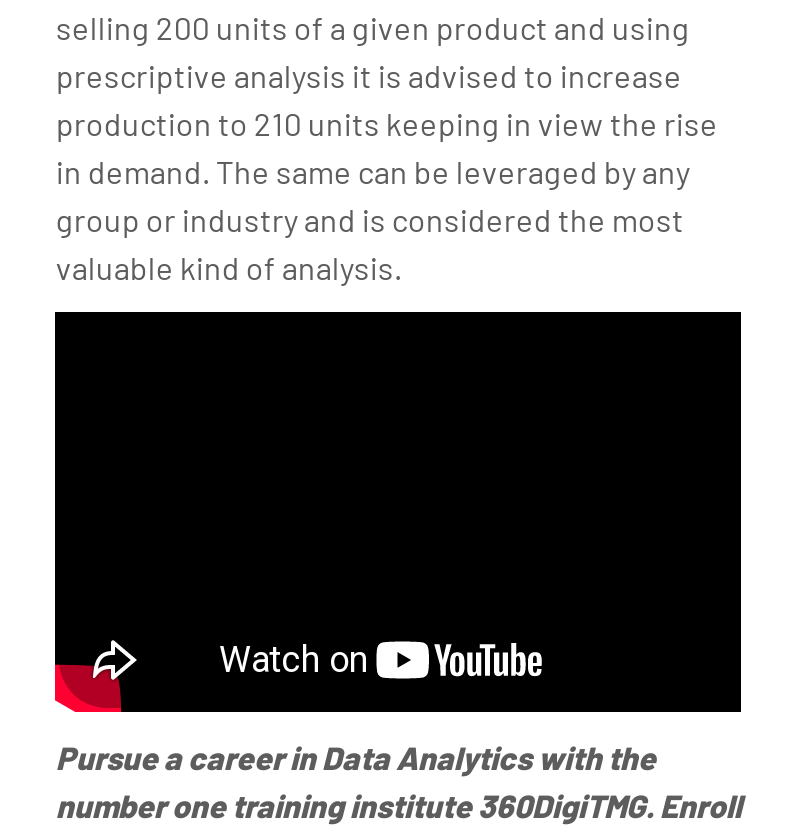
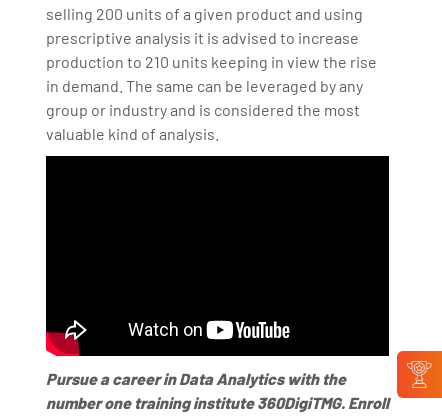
none -> [396,350,439,399] [image]

